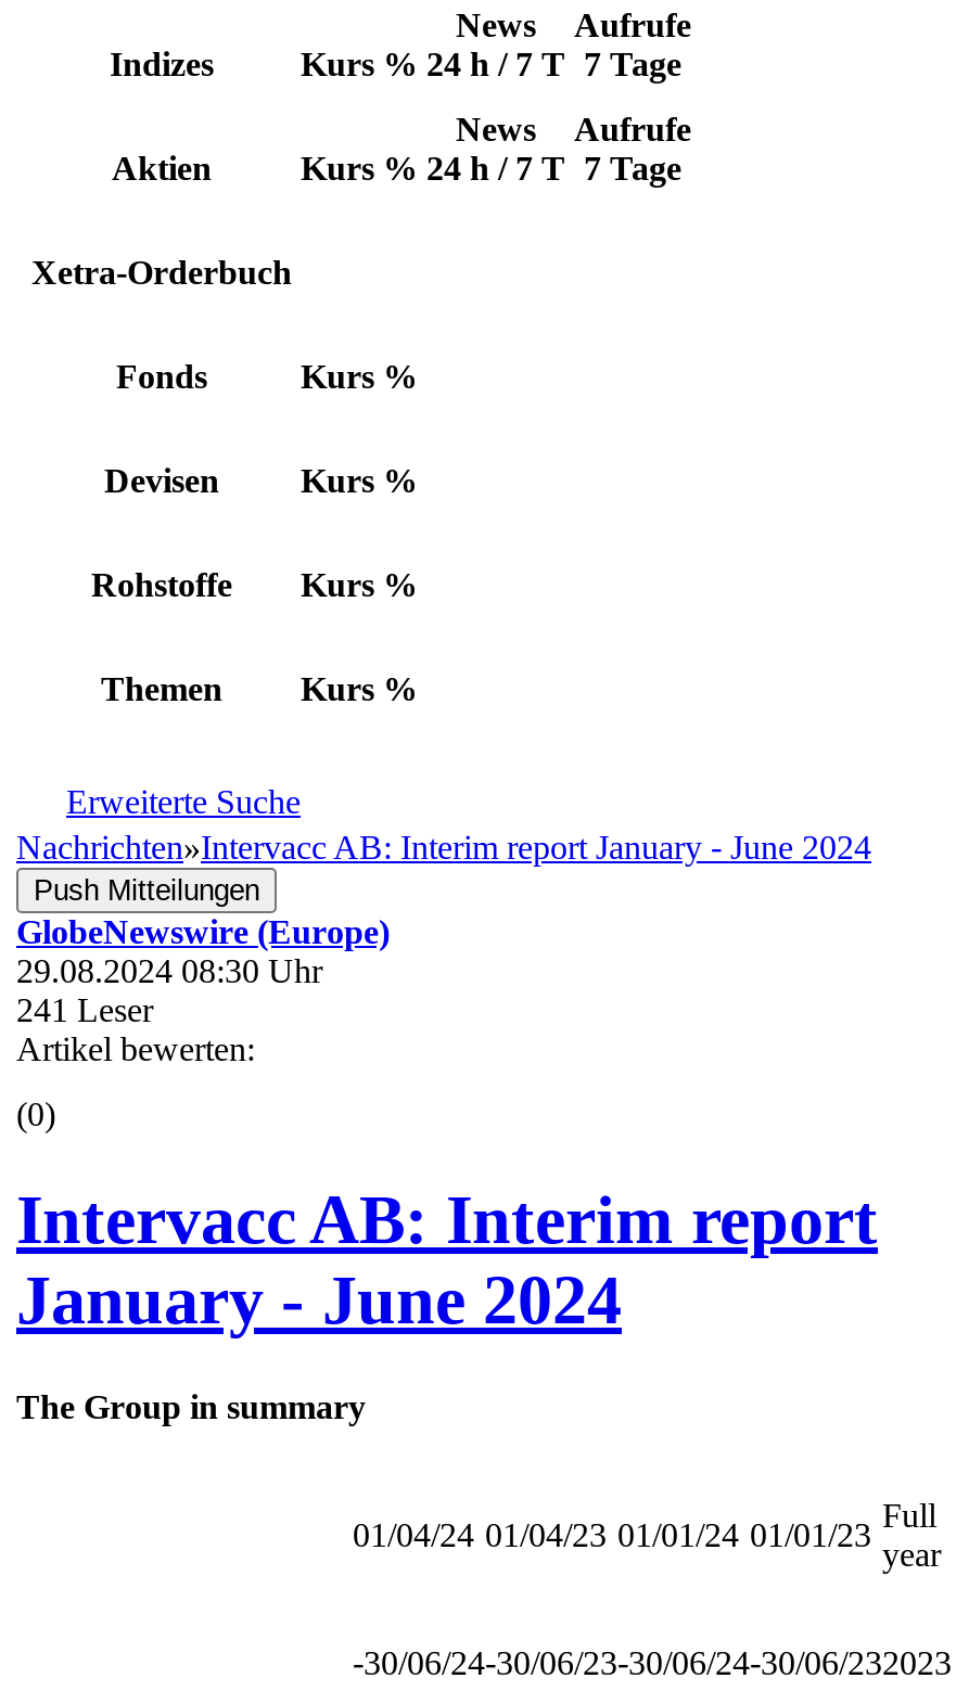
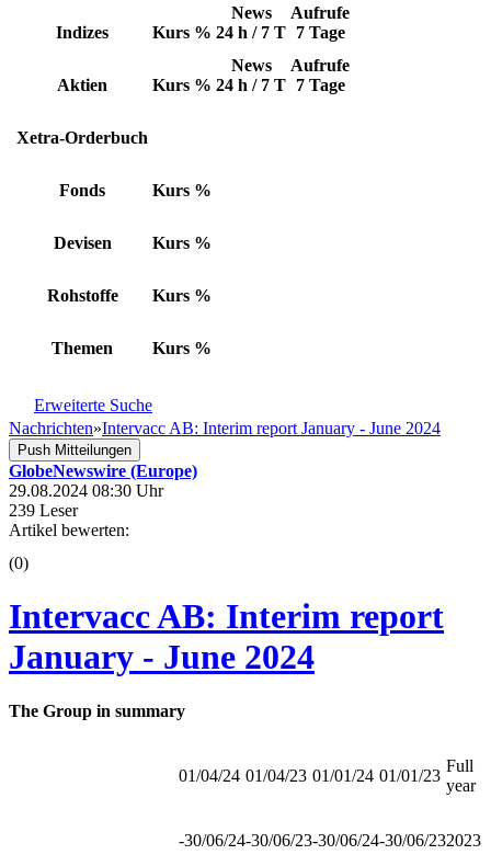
[16,991,153,1028] 241 Leser -> [9,501,78,520] 239 Leser

